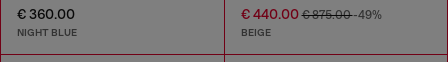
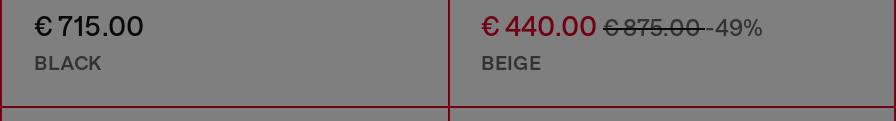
[17,6,77,39] € 360.00 | NIGHT BLUE -> [34,11,144,75] € 715.00 | BLACK

